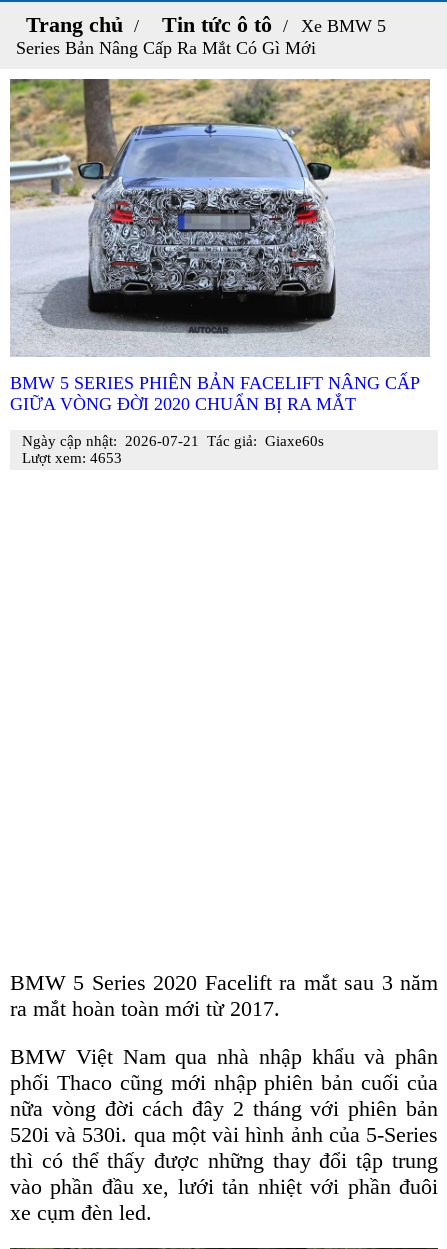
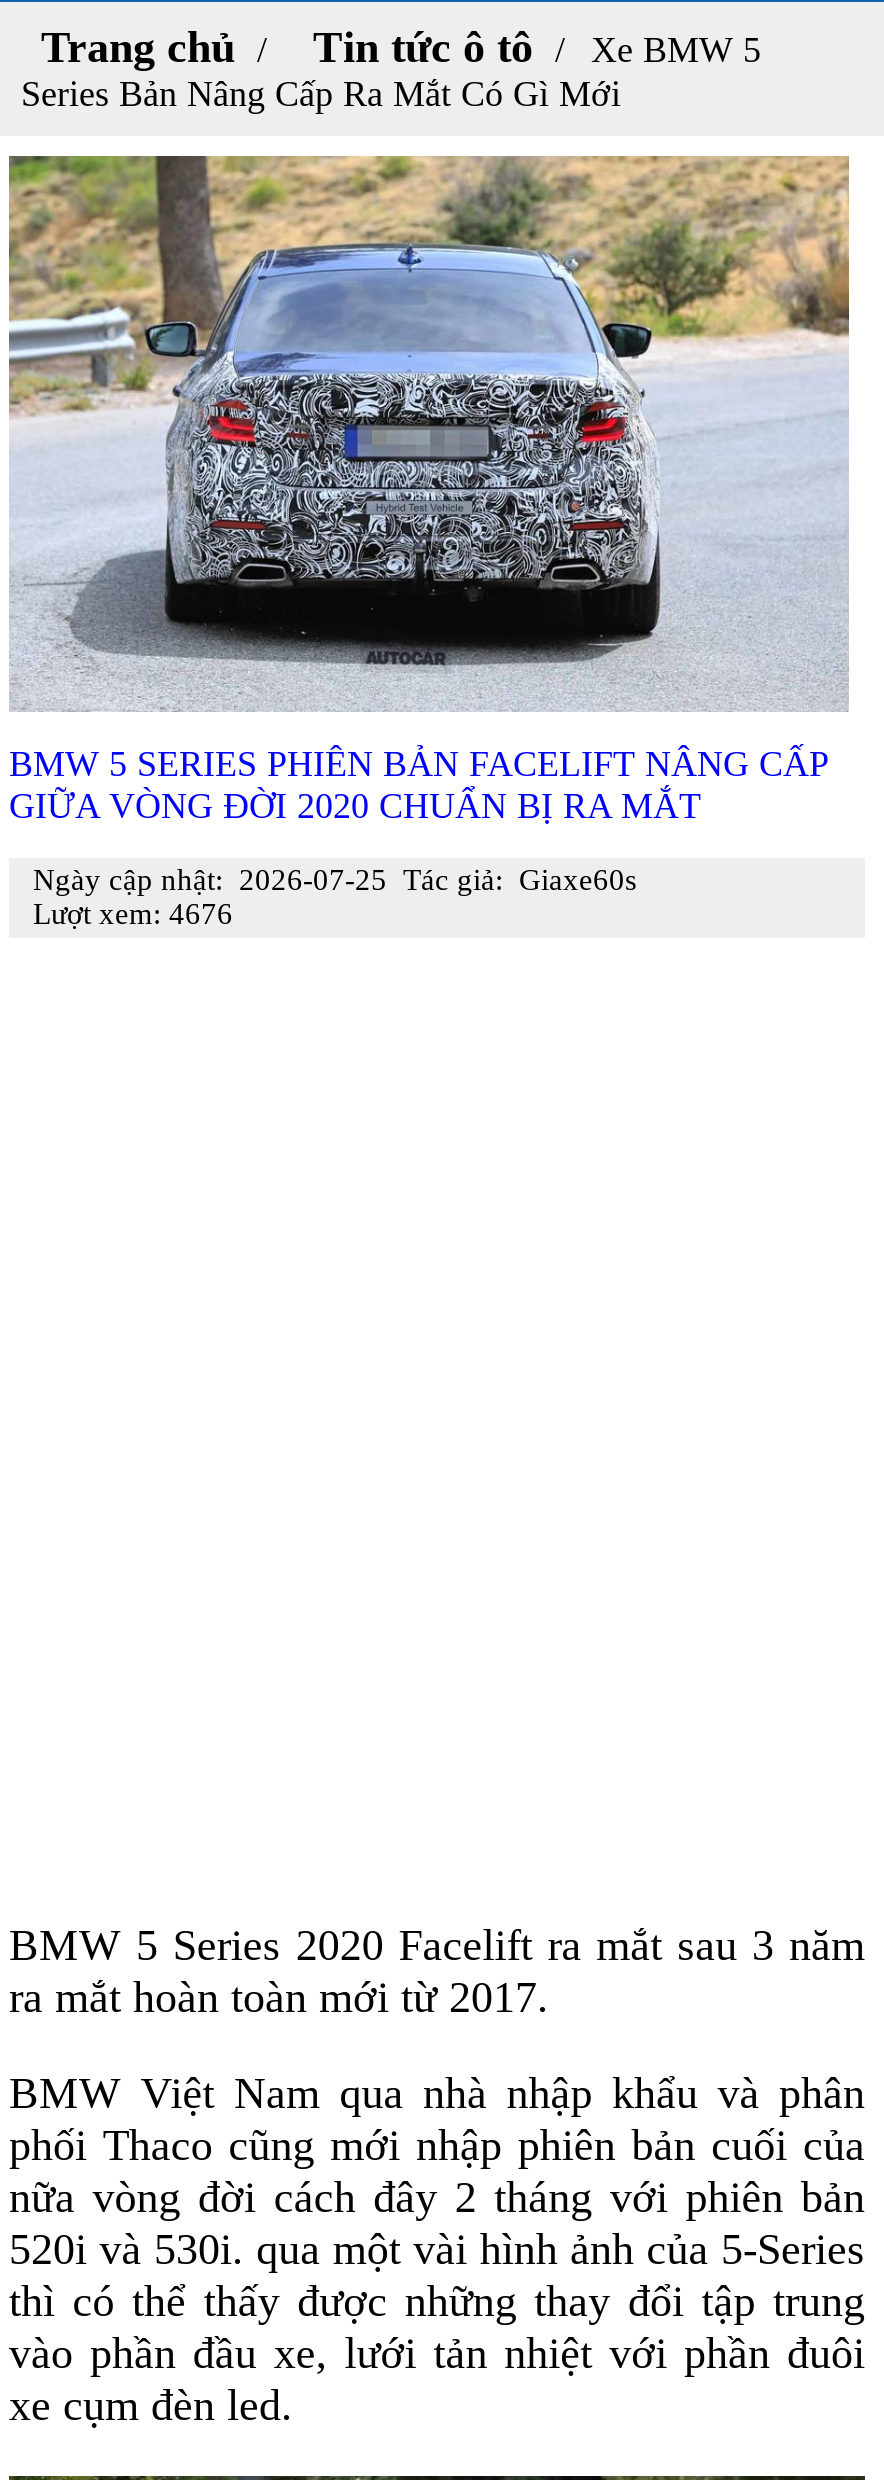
[22,433,324,449] Ngày cập nhật: 2026-07-21 Tác giả: Giaxe60s -> [33,864,637,896] Ngày cập nhật: 2026-07-25 Tác giả: Giaxe60s
[22,450,122,466] Lượt xem: 4653 -> [33,898,233,930] Lượt xem: 4676

